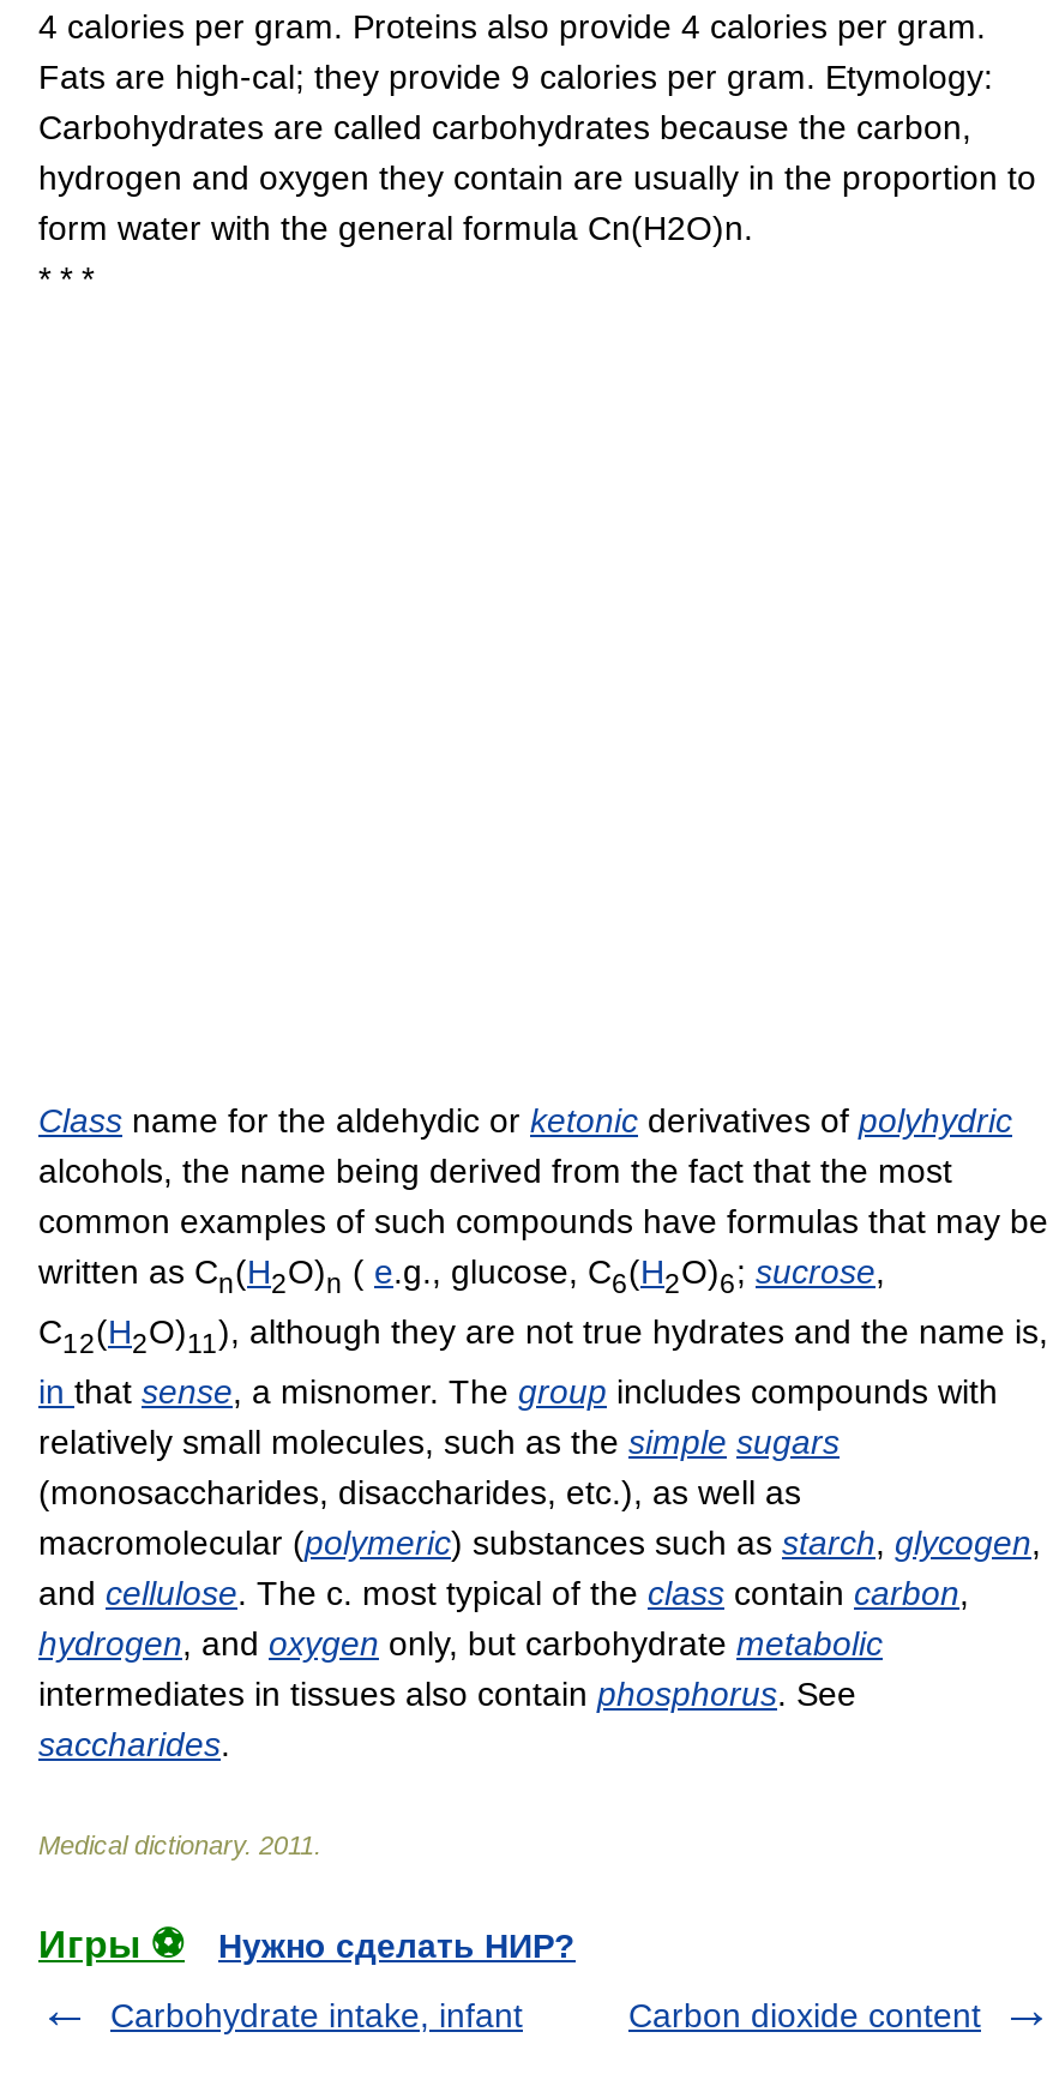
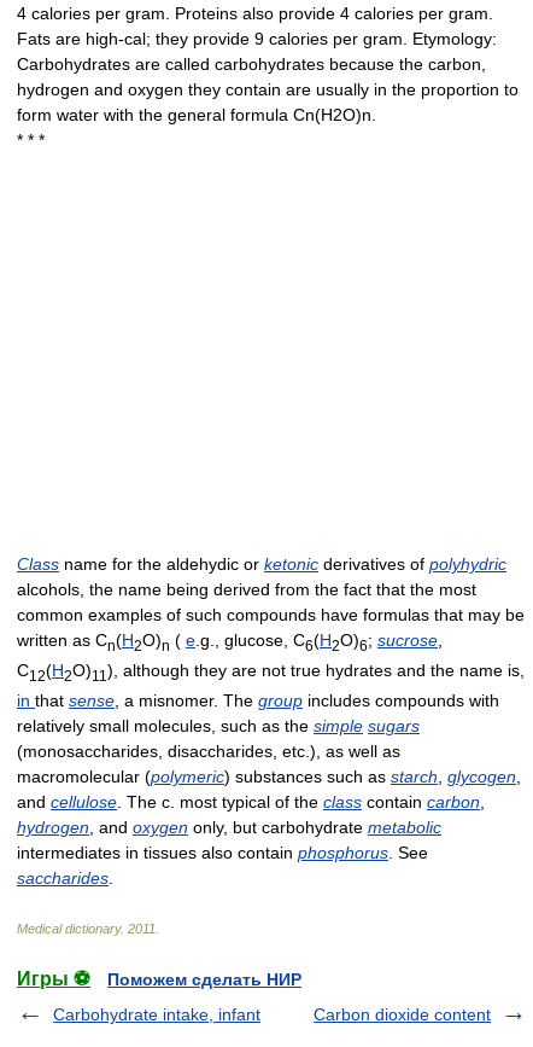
[218,1925,576,1964] Нужно сделать НИР? -> [107,969,301,989] Поможем сделать НИР

